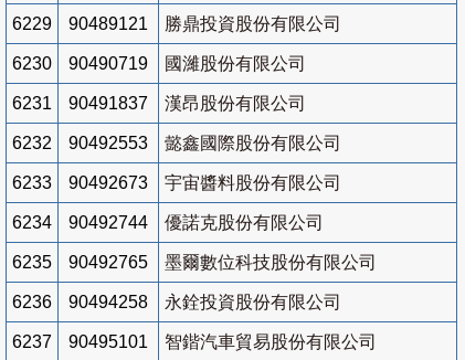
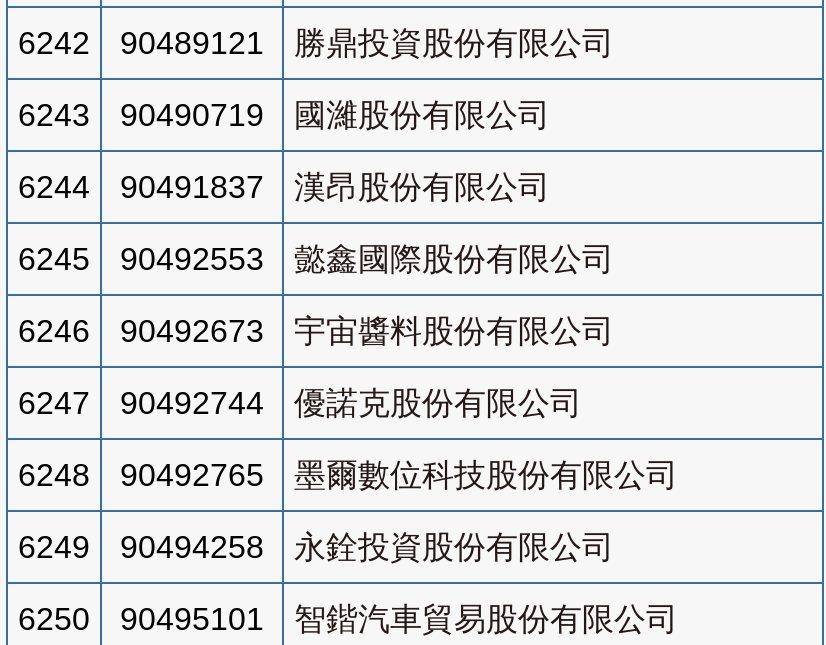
[12,14,341,33] 6229 90489121 勝鼎投資股份有限公司 -> [18,26,614,60] 6242 90489121 勝鼎投資股份有限公司
[12,54,306,73] 6230 90490719 國濰股份有限公司 -> [18,98,550,132] 6243 90490719 國濰股份有限公司
[12,94,306,113] 6231 90491837 漢昂股份有限公司 -> [18,170,550,204] 6244 90491837 漢昂股份有限公司
[12,134,341,152] 6232 90492553 懿鑫國際股份有限公司 -> [18,242,614,276] 6245 90492553 懿鑫國際股份有限公司
[12,173,341,192] 6233 90492673 宇宙醬料股份有限公司 -> [18,314,614,348] 6246 90492673 宇宙醬料股份有限公司
[12,213,324,232] 6234 90492744 優諾克股份有限公司 -> [18,386,582,420] 6247 90492744 優諾克股份有限公司
[12,253,377,272] 6235 90492765 墨爾數位科技股份有限公司 -> [18,458,678,492] 6248 90492765 墨爾數位科技股份有限公司
[12,293,341,311] 6236 90494258 永銓投資股份有限公司 -> [18,530,614,564] 6249 90494258 永銓投資股份有限公司
[12,332,377,351] 6237 90495101 智鍇汽車貿易股份有限公司 -> [18,602,678,636] 6250 90495101 智鍇汽車貿易股份有限公司

